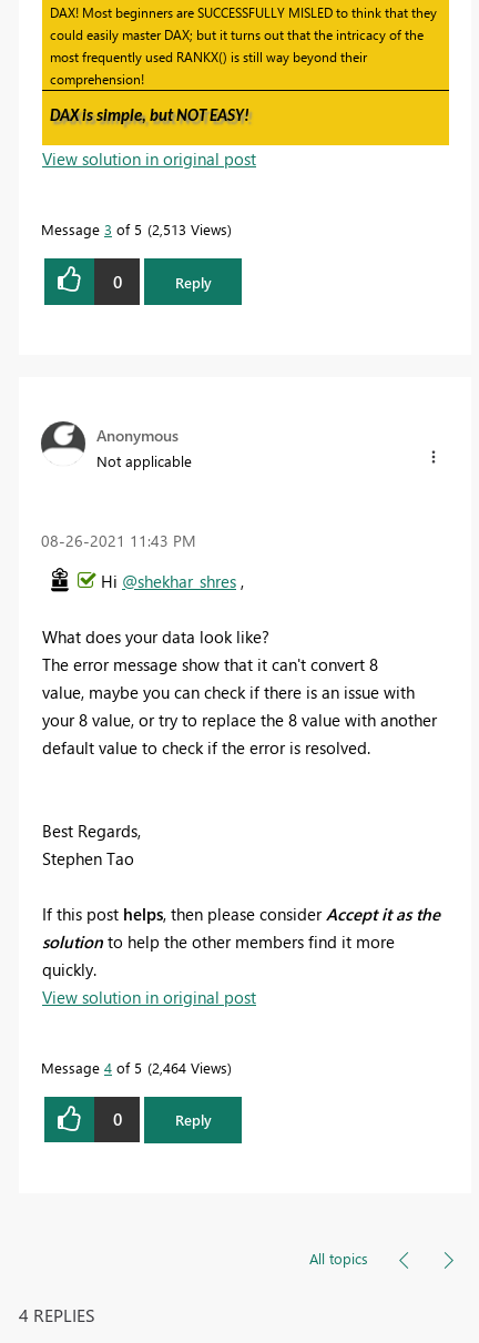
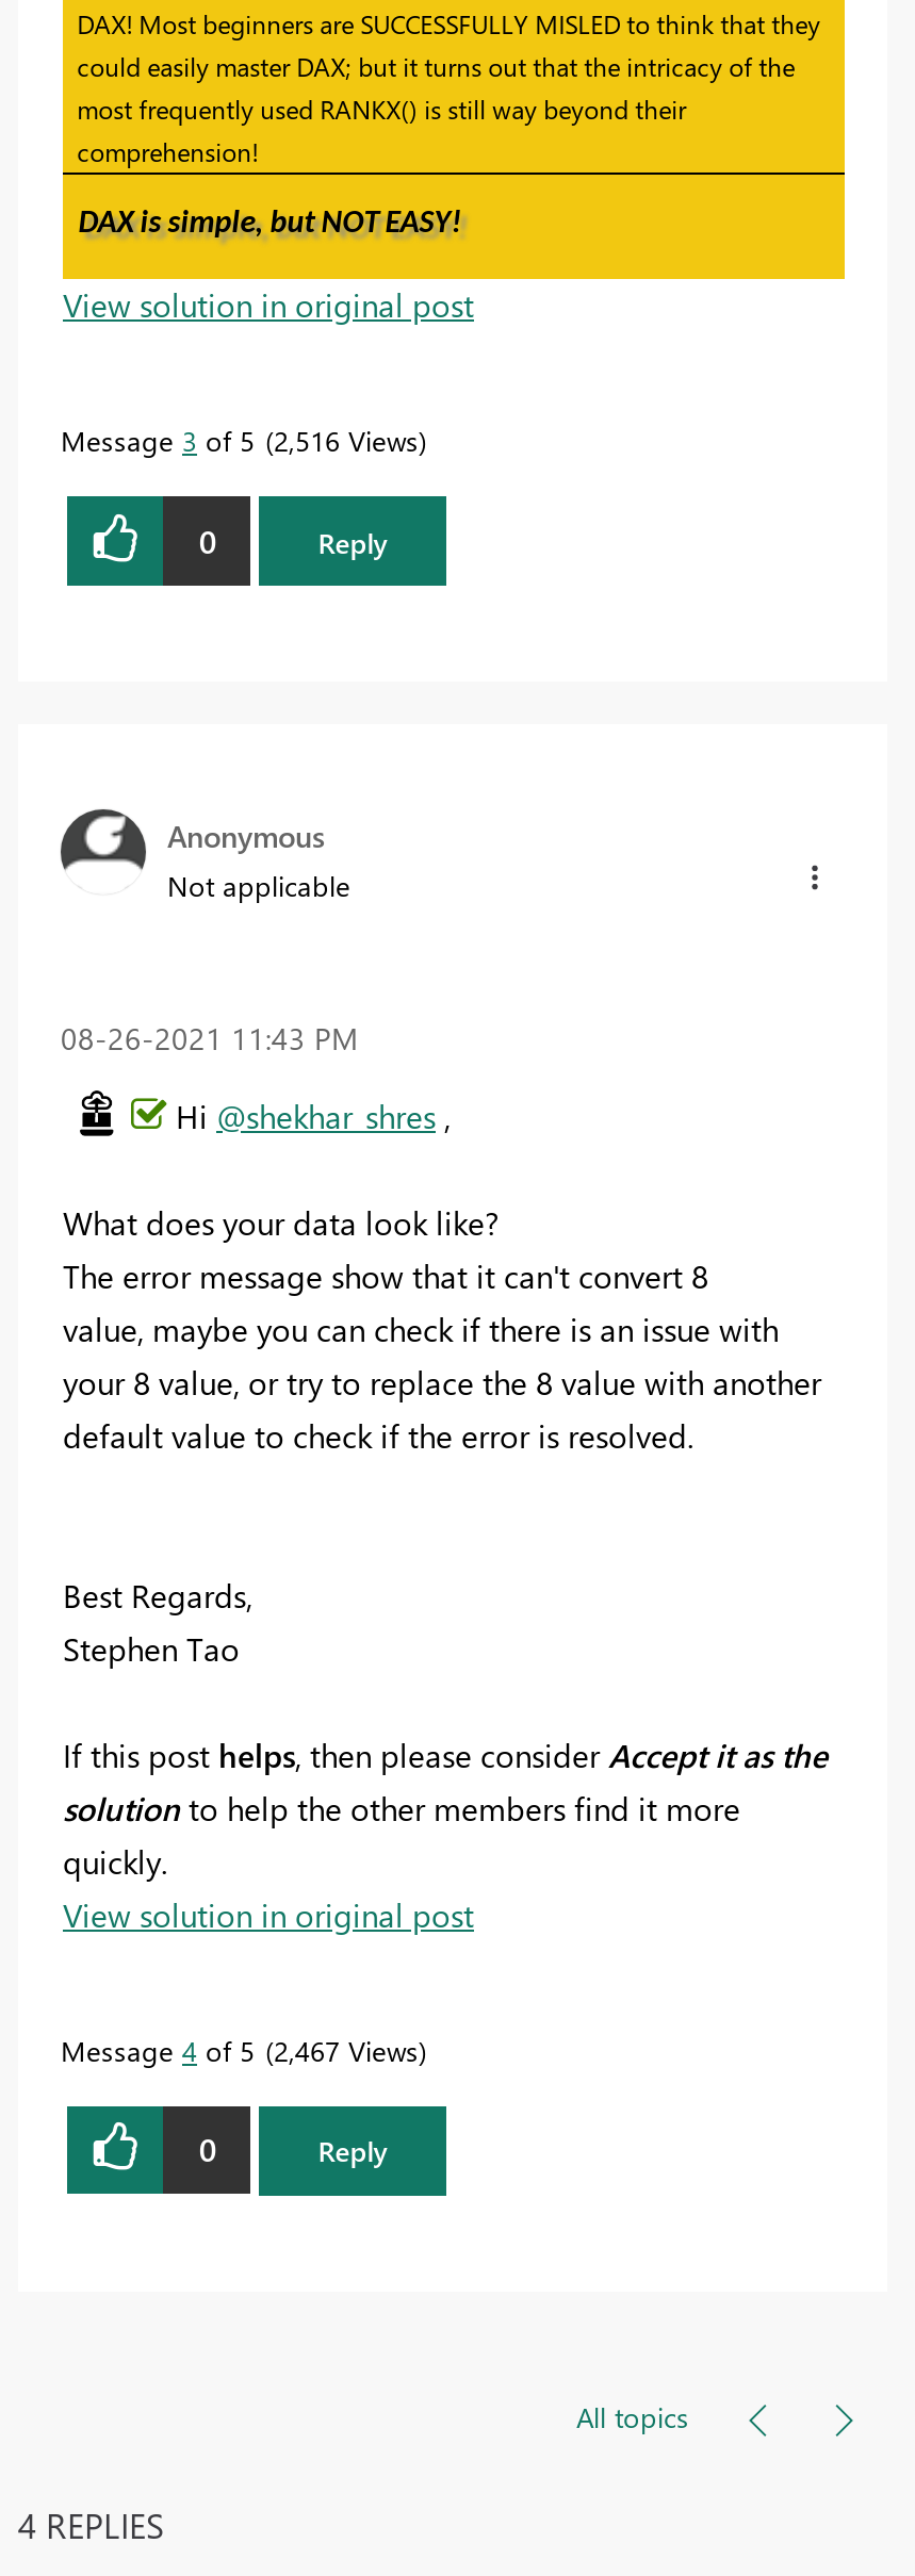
[41,220,227,239] Message 3 of 5 2,513 Views -> [61,422,419,458] Message 3 of 5 2,516 Views
[41,1057,227,1076] Message 4 of 5 2,464 Views -> [61,2031,419,2067] Message 4 of 5 2,467 Views

